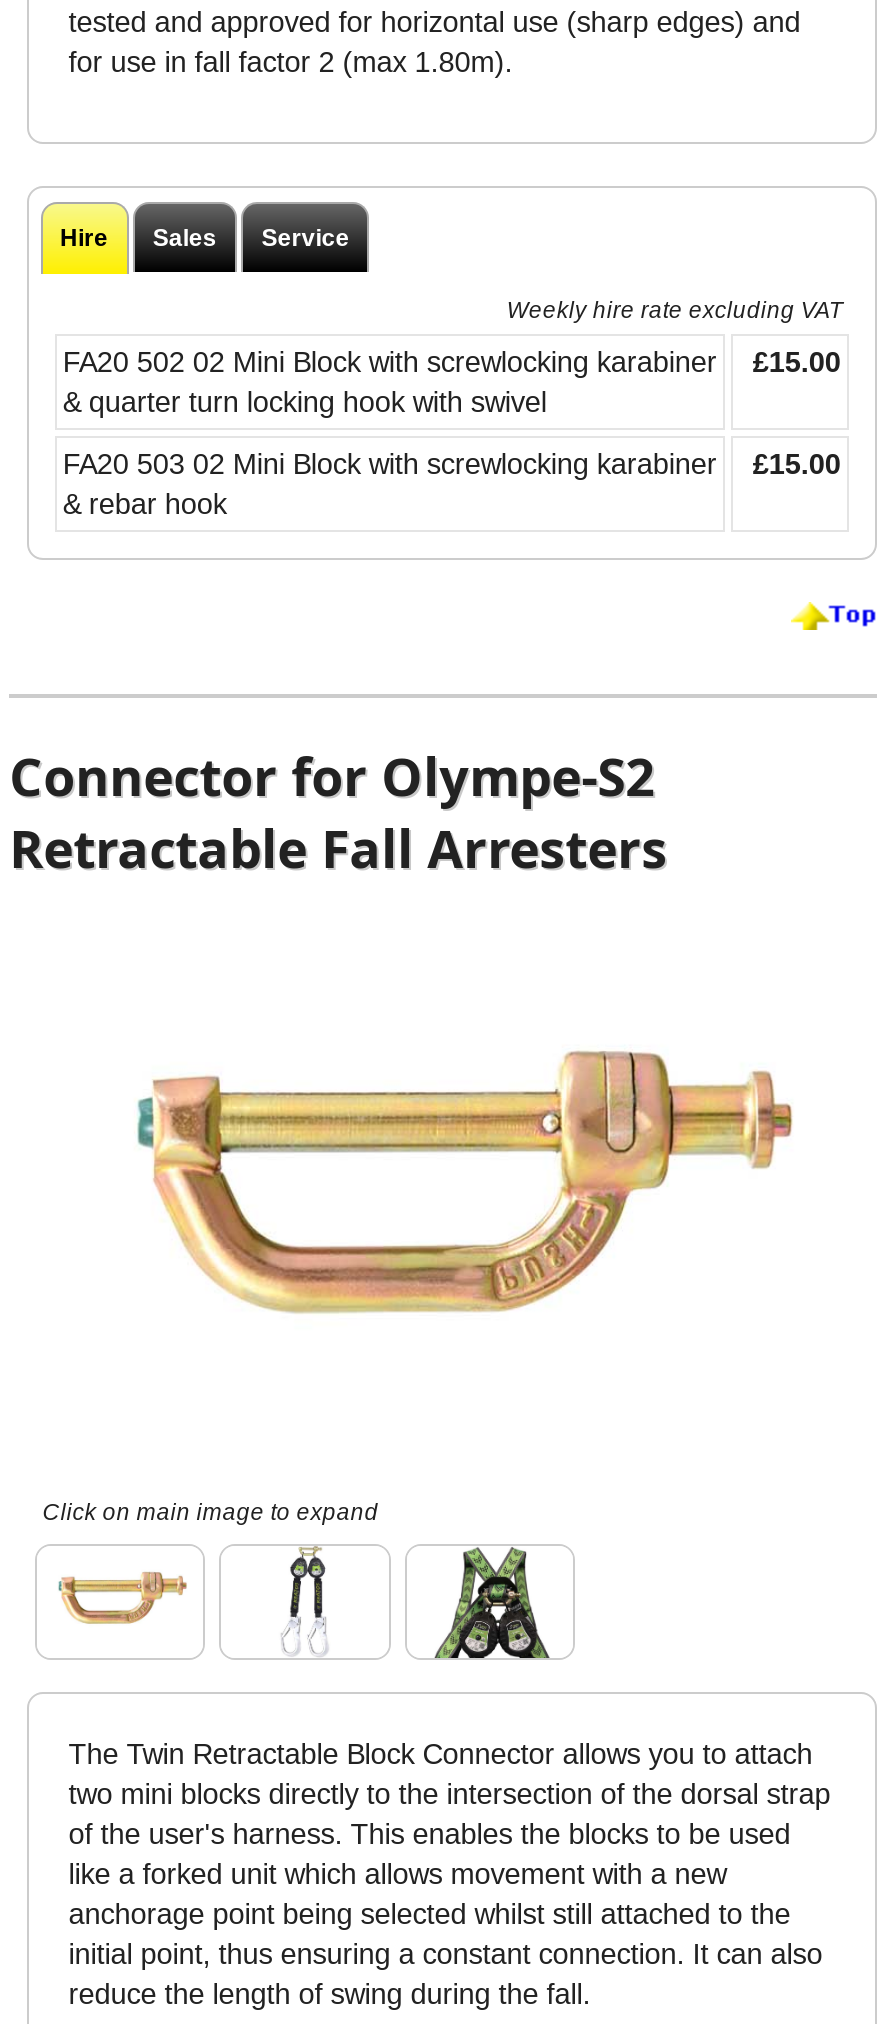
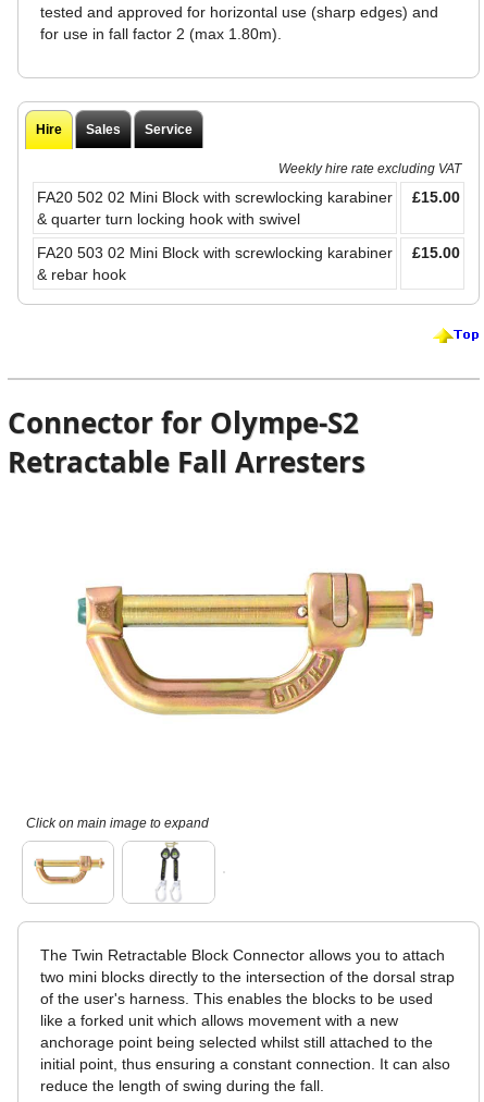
[433,1544,553,1662] [image] -> none

